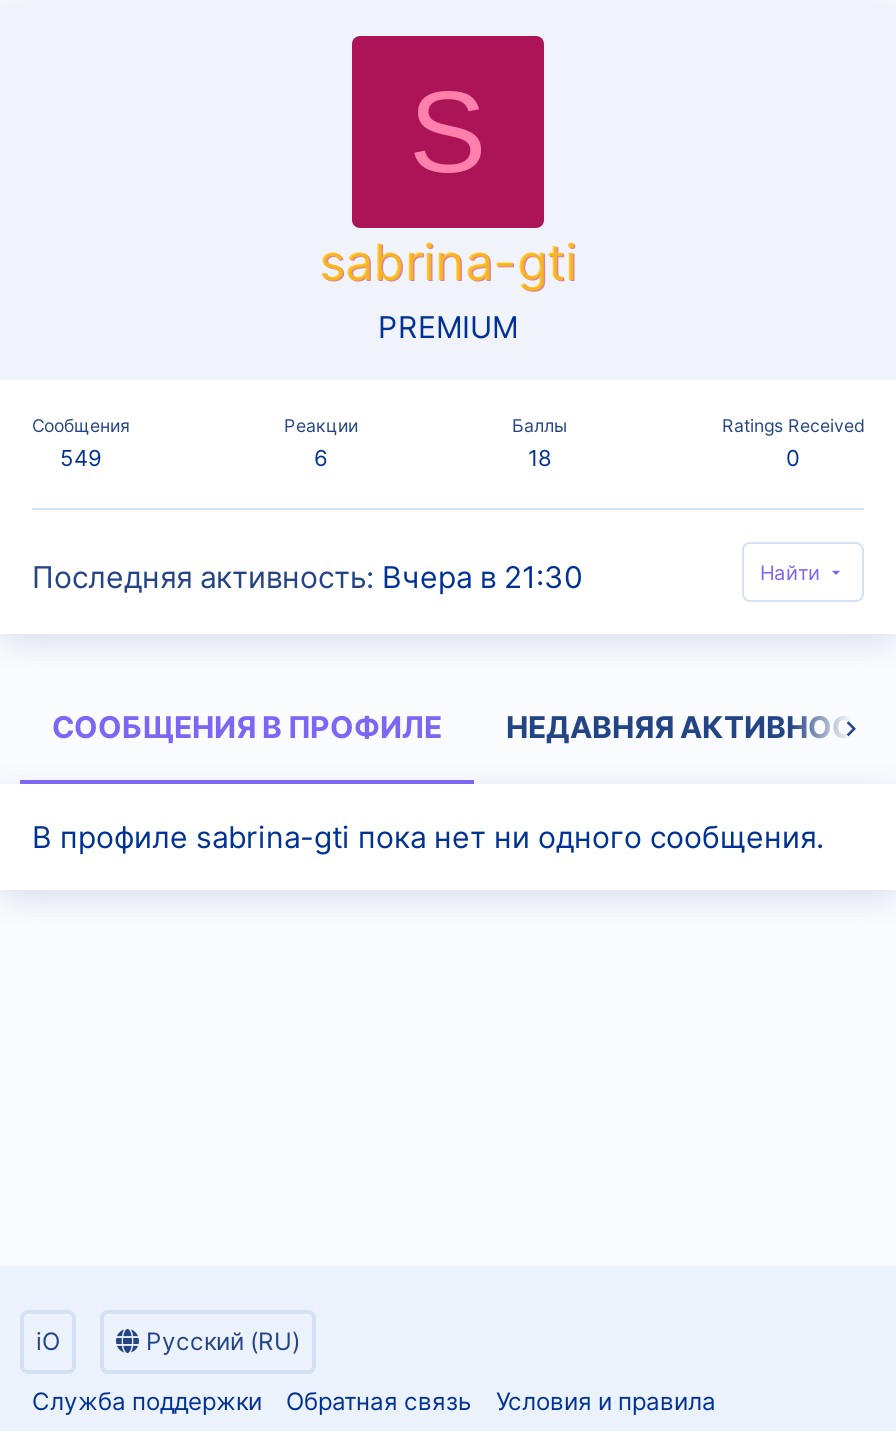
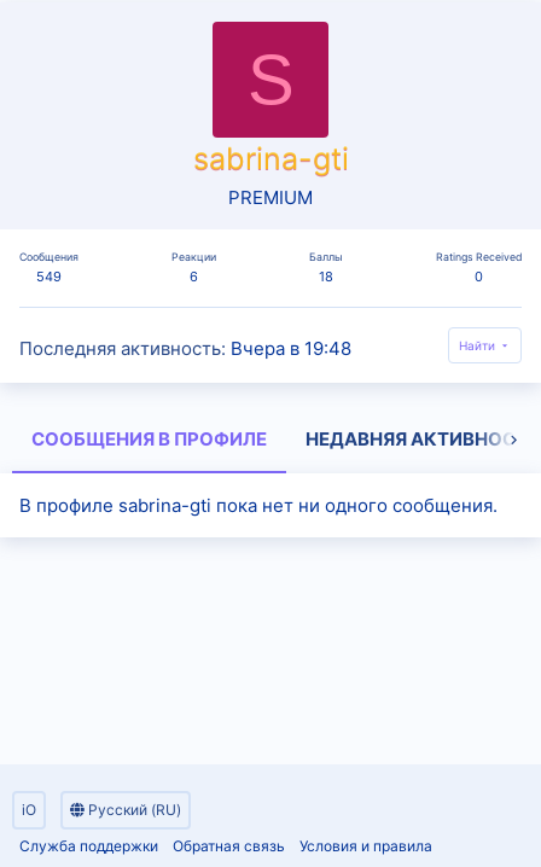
[32,557,582,595] Последняя активность Вчера в 21:30 -> [19,336,351,359] Последняя активность Вчера в 19:48

